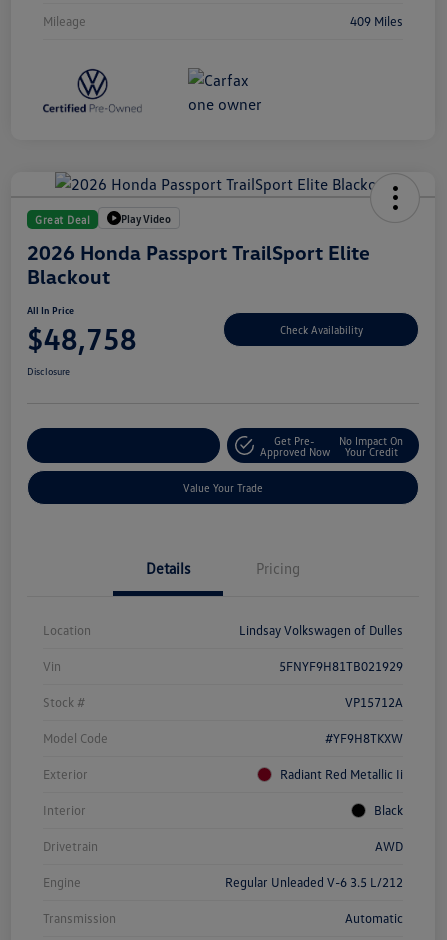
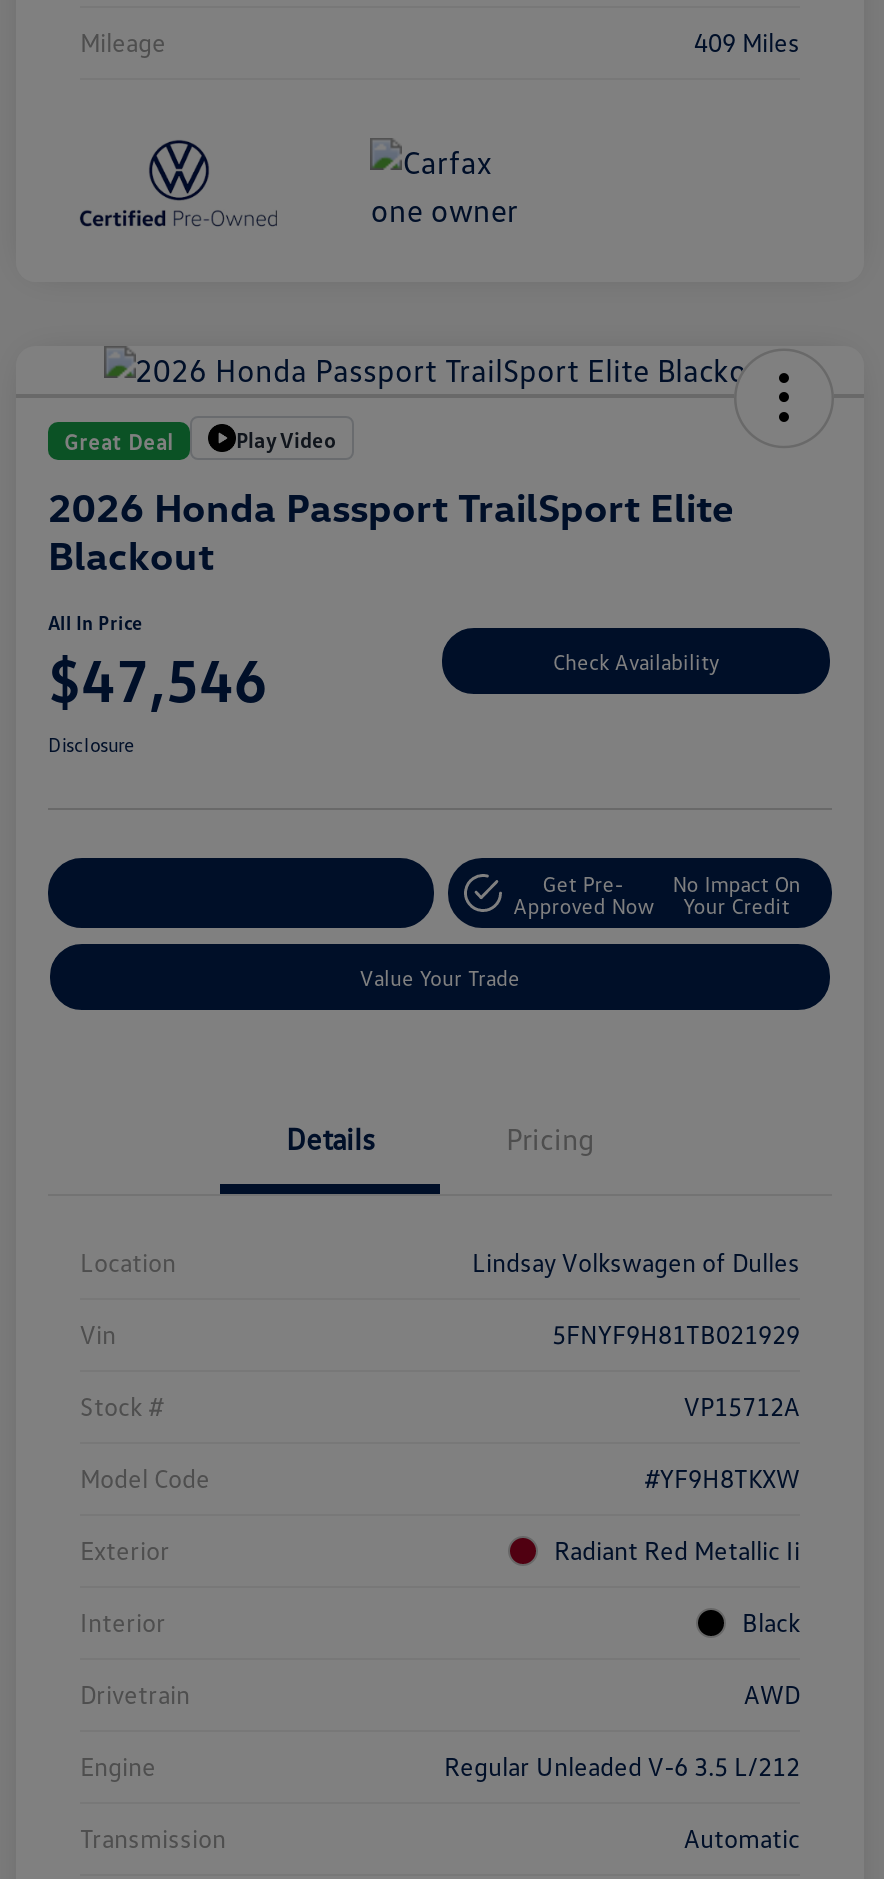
[27,320,137,357] $48,758 -> [48,642,268,716] $47,546

